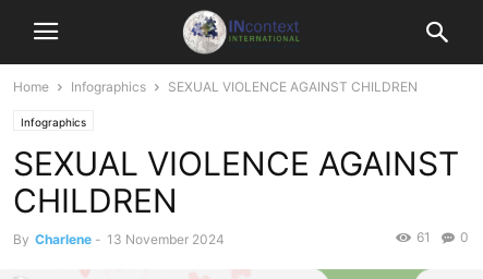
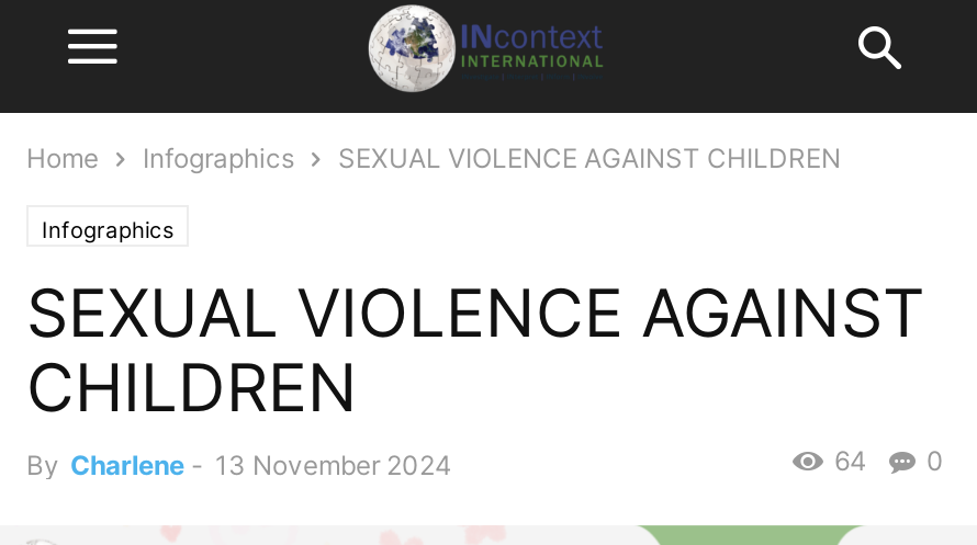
[416,229,469,245] 61 0 -> [834,444,944,477] 64 0

